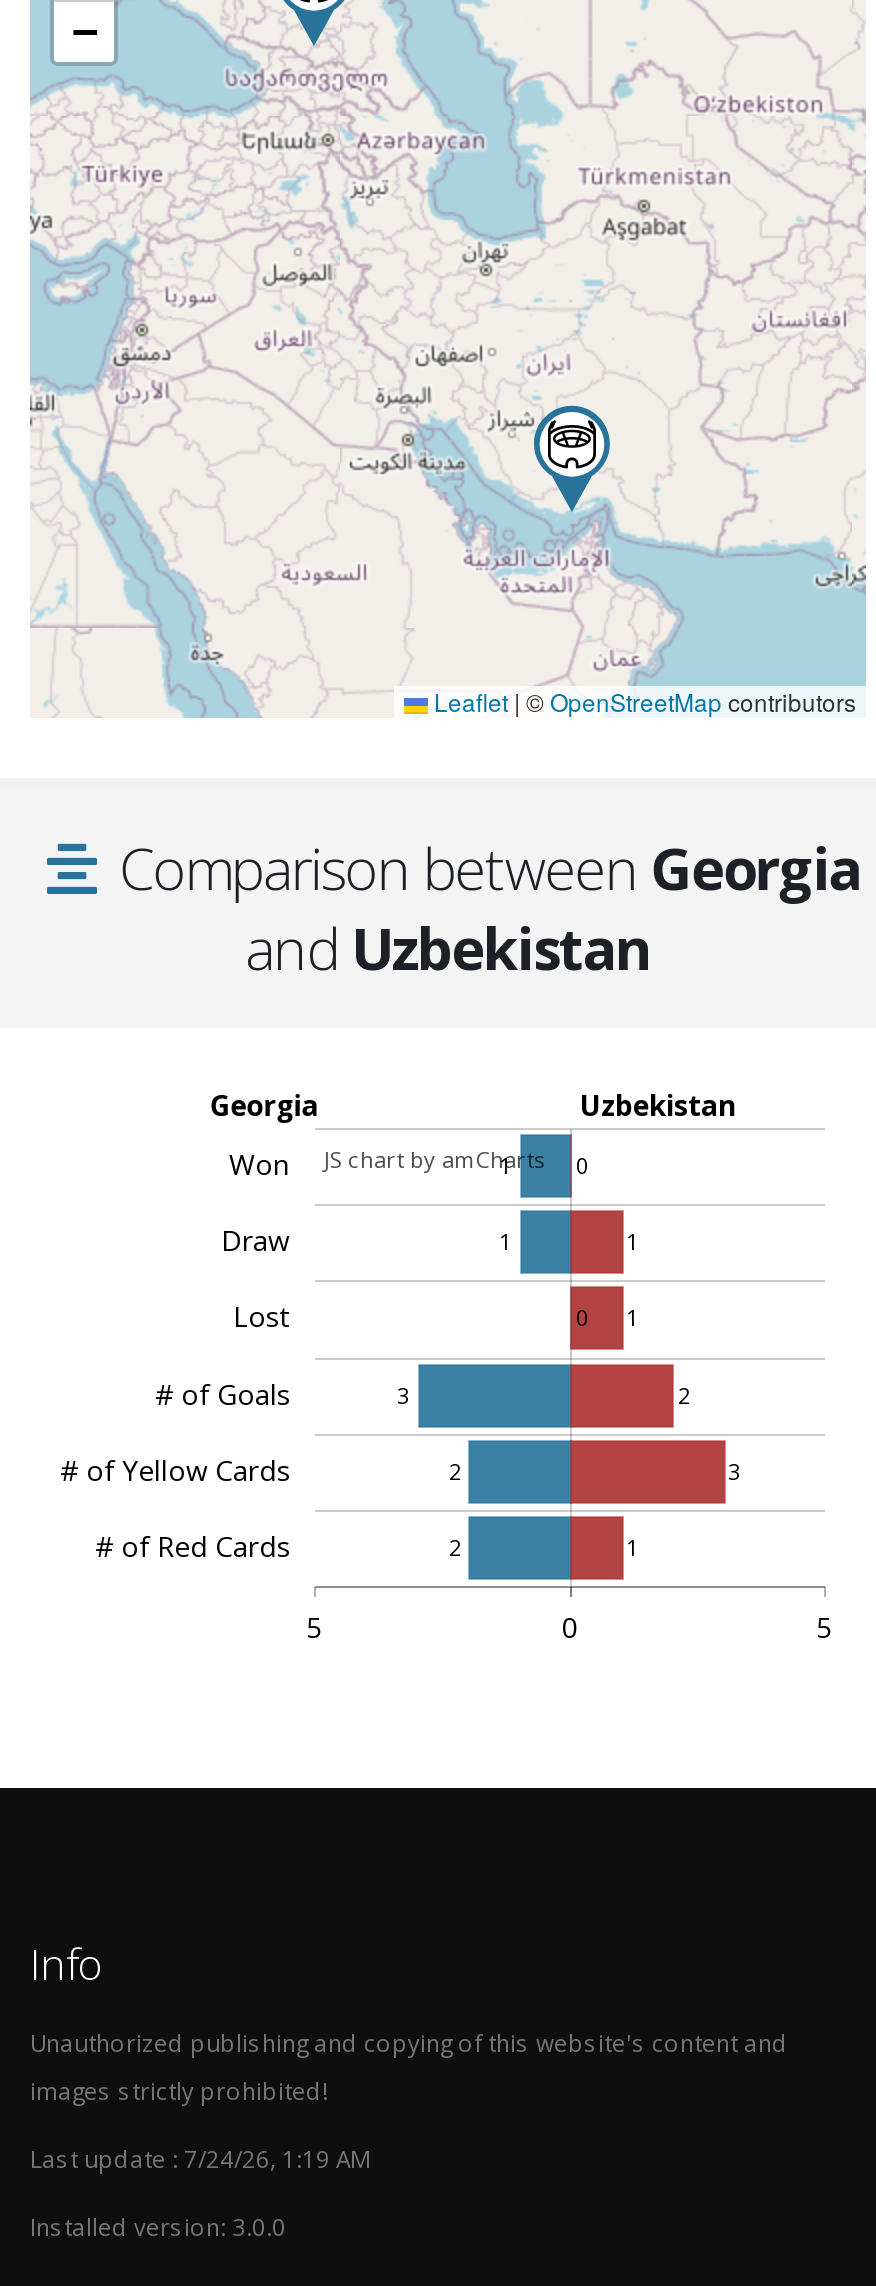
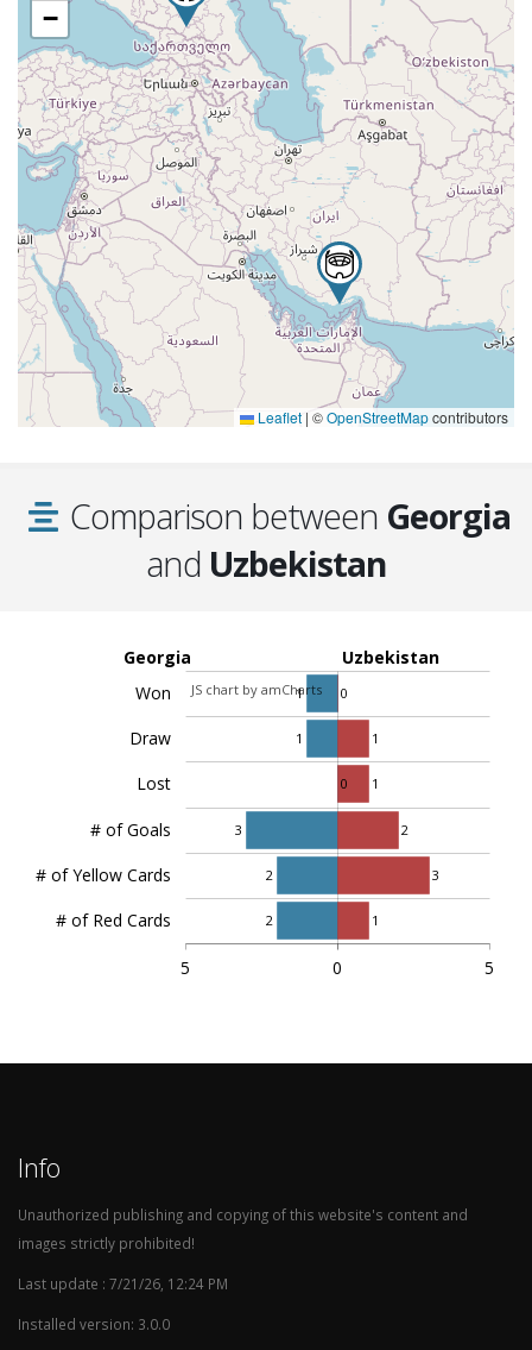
[30,2142,370,2174] Last update : 7/24/26, 1:19 AM -> [18,1274,228,1293] Last update : 7/21/26, 12:24 PM

